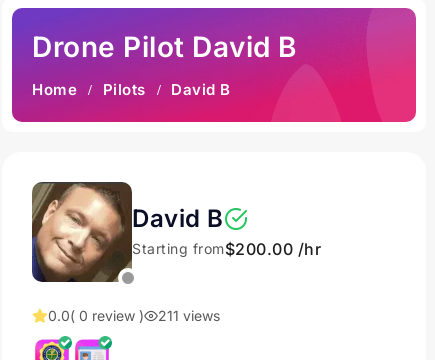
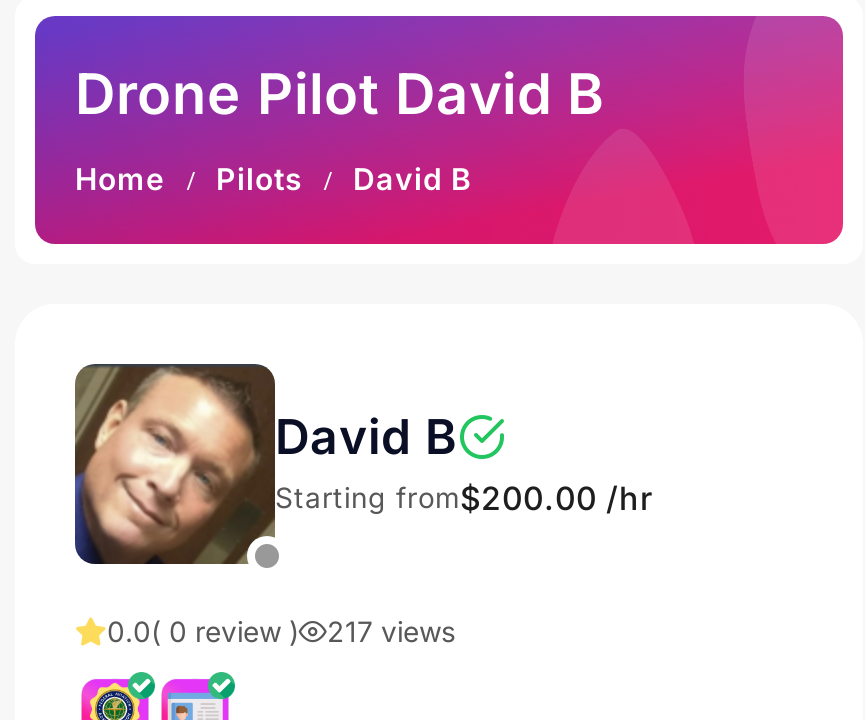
[48,307,220,324] 0.0( 0 review ) 211 views -> [107,614,455,648] 0.0( 0 review ) 217 views

